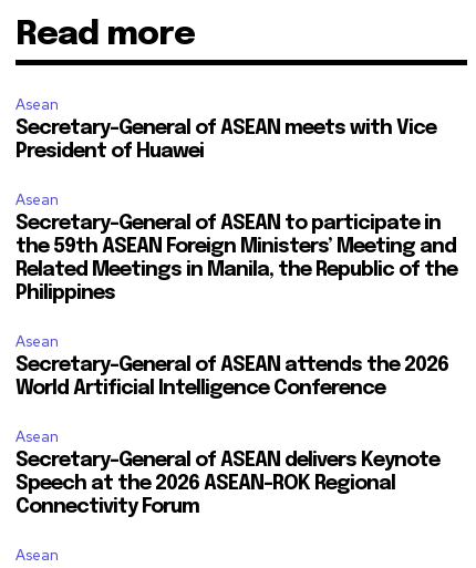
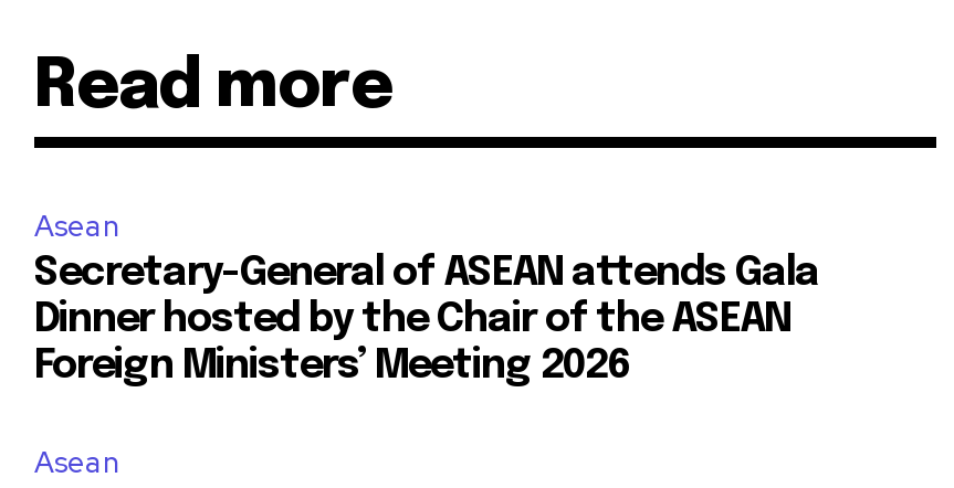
[15,118,457,517] Secretary-General of ASEAN meets with Vice | President of Huawei | Asean | Secretary-General of ASEAN to participate in | the 59th ASEAN Foreign Ministers’ Meeting and | Related Meetings in Manila, the Republic of the | Philippines | Asean | Secretary-General of ASEAN attends the 2026 | World Artificial Intelligence Conference | Asean | Secretary-General of ASEAN delivers Keynote | Speech at the 2026 ASEAN-ROK Regional | Connectivity Forum -> [34,253,819,386] Secretary-General of ASEAN attends Gala | Dinner hosted by the Chair of the ASEAN | Foreign Ministers’ Meeting 2026

